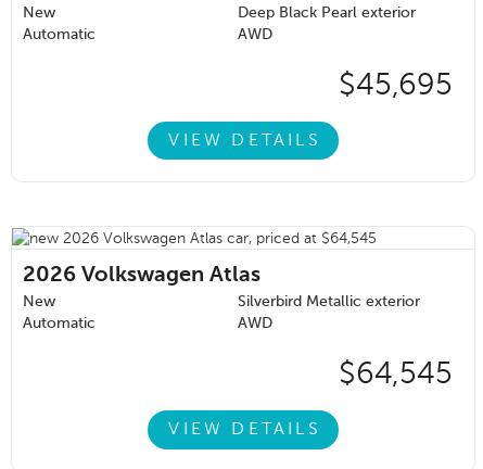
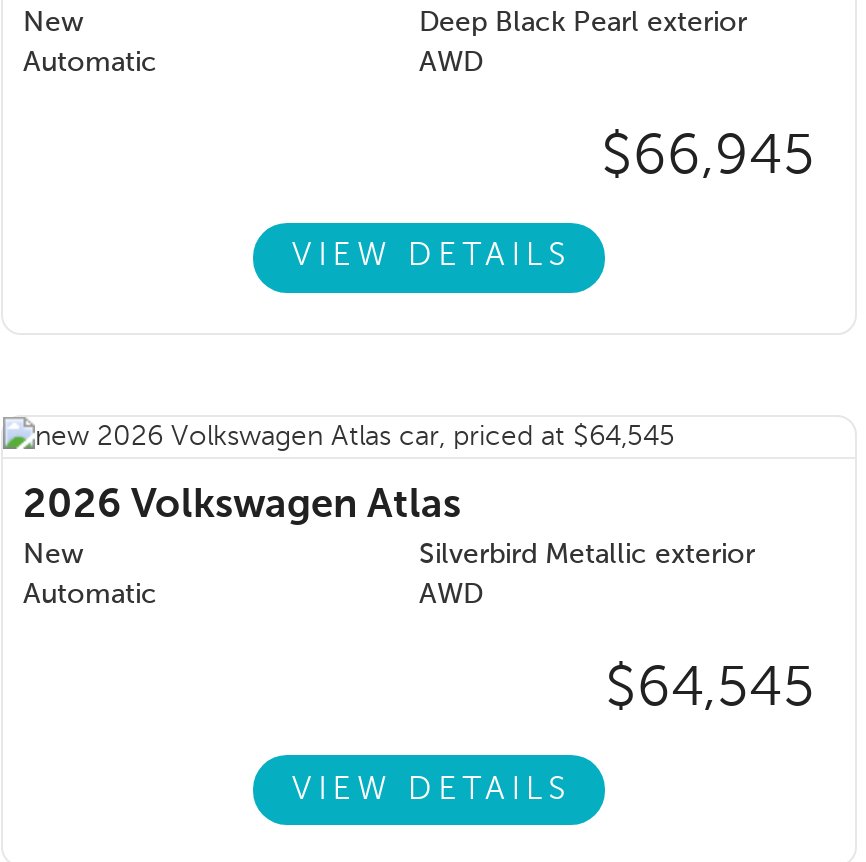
[339,71,453,101] $45,695 -> [601,128,815,184] $66,945

